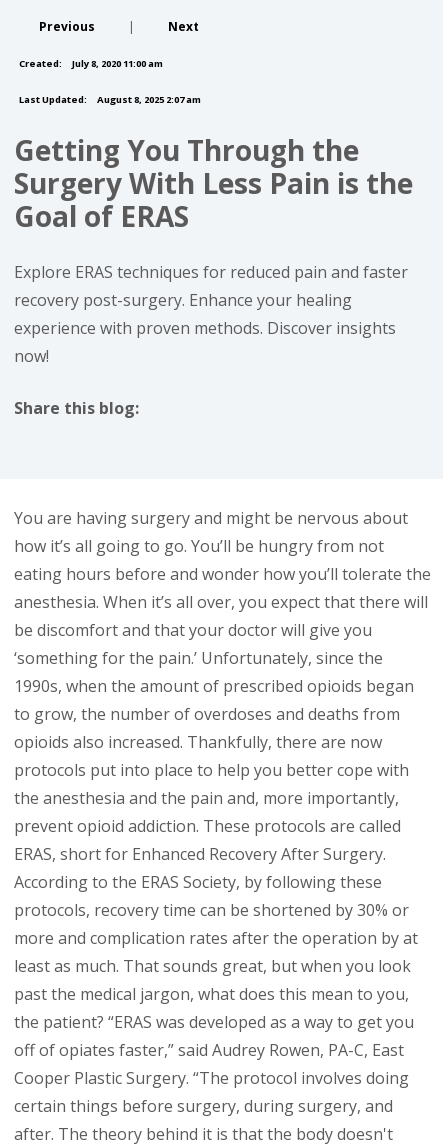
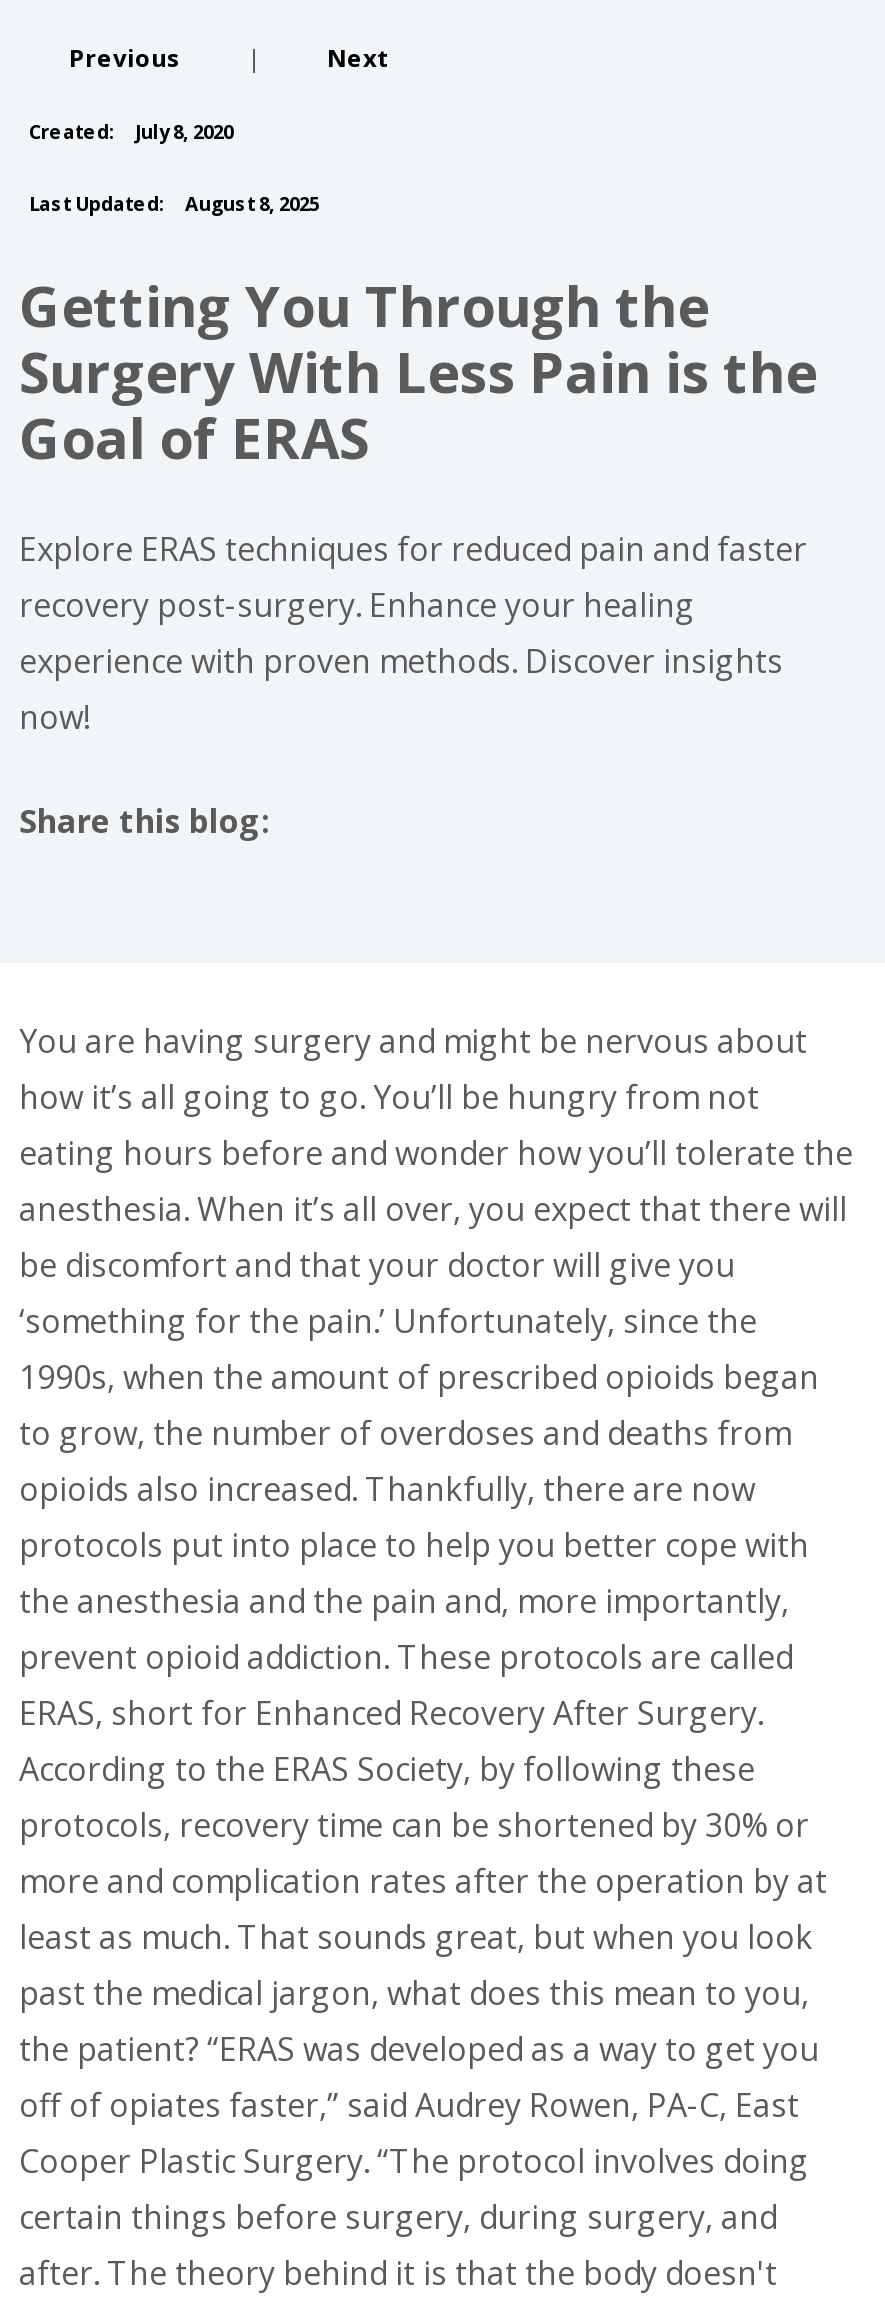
[19,57,163,70] Created: July 8, 2020 11:00 am -> [29,119,233,145] Created: July 8, 2020
[19,93,201,106] Last Updated: August 8, 2025 2:07 am -> [29,191,319,217] Last Updated: August 8, 2025

